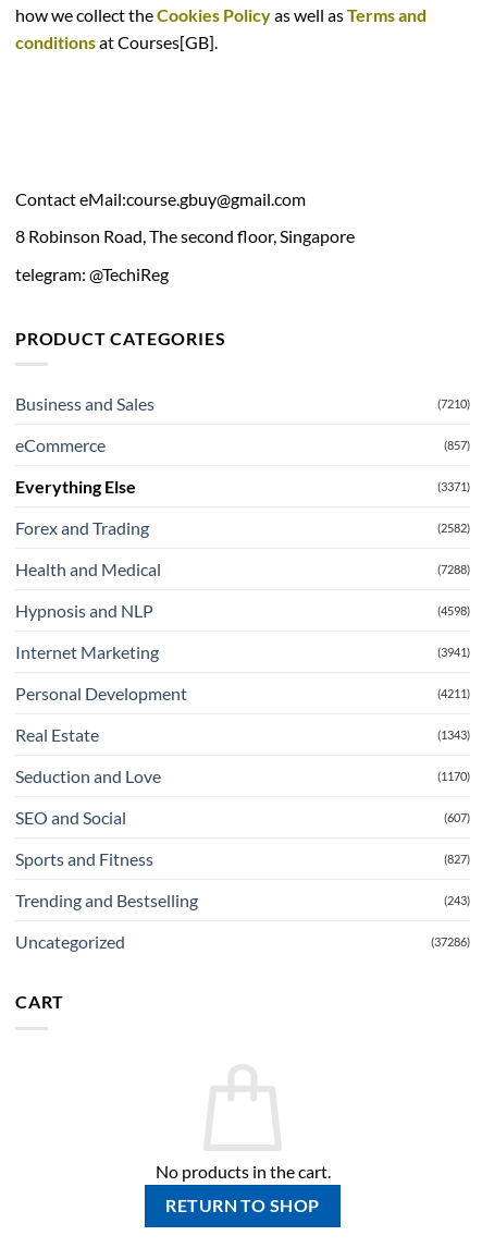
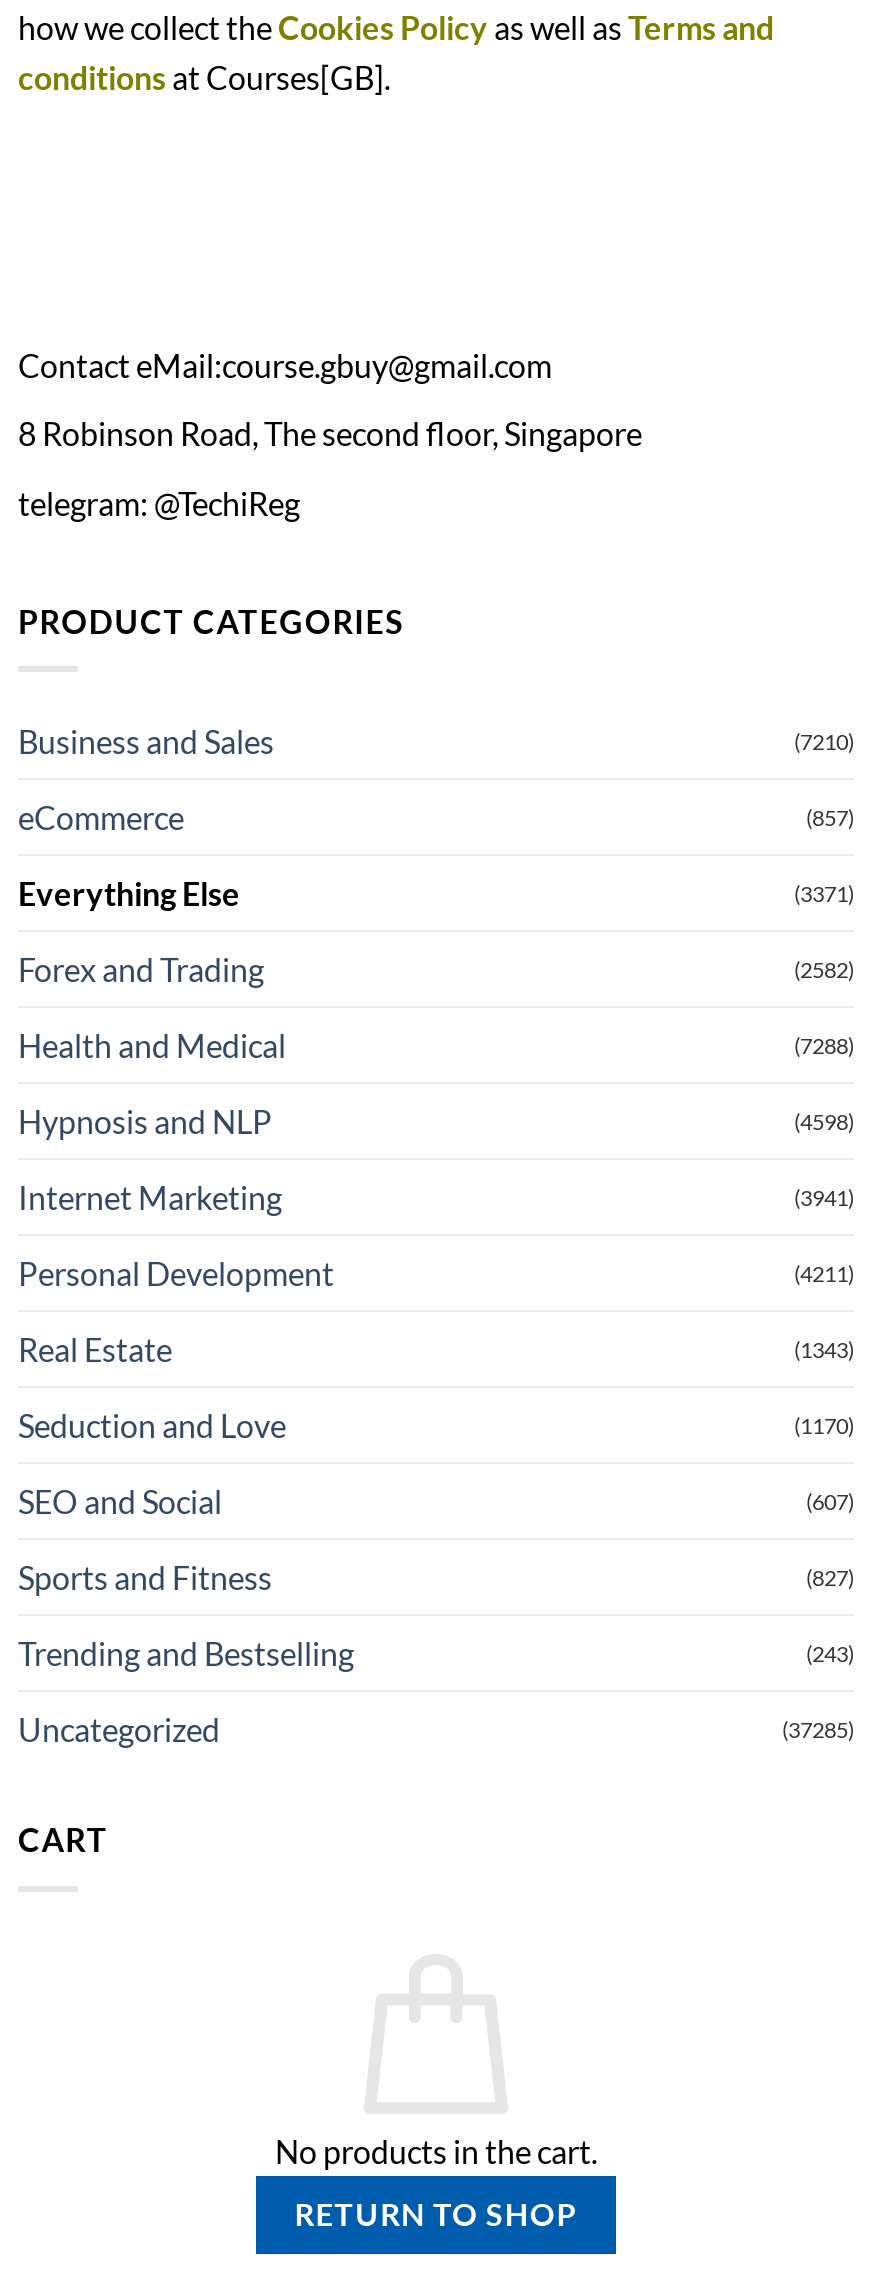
[431,935,470,949] (37286) -> [782,1716,854,1742] (37285)

